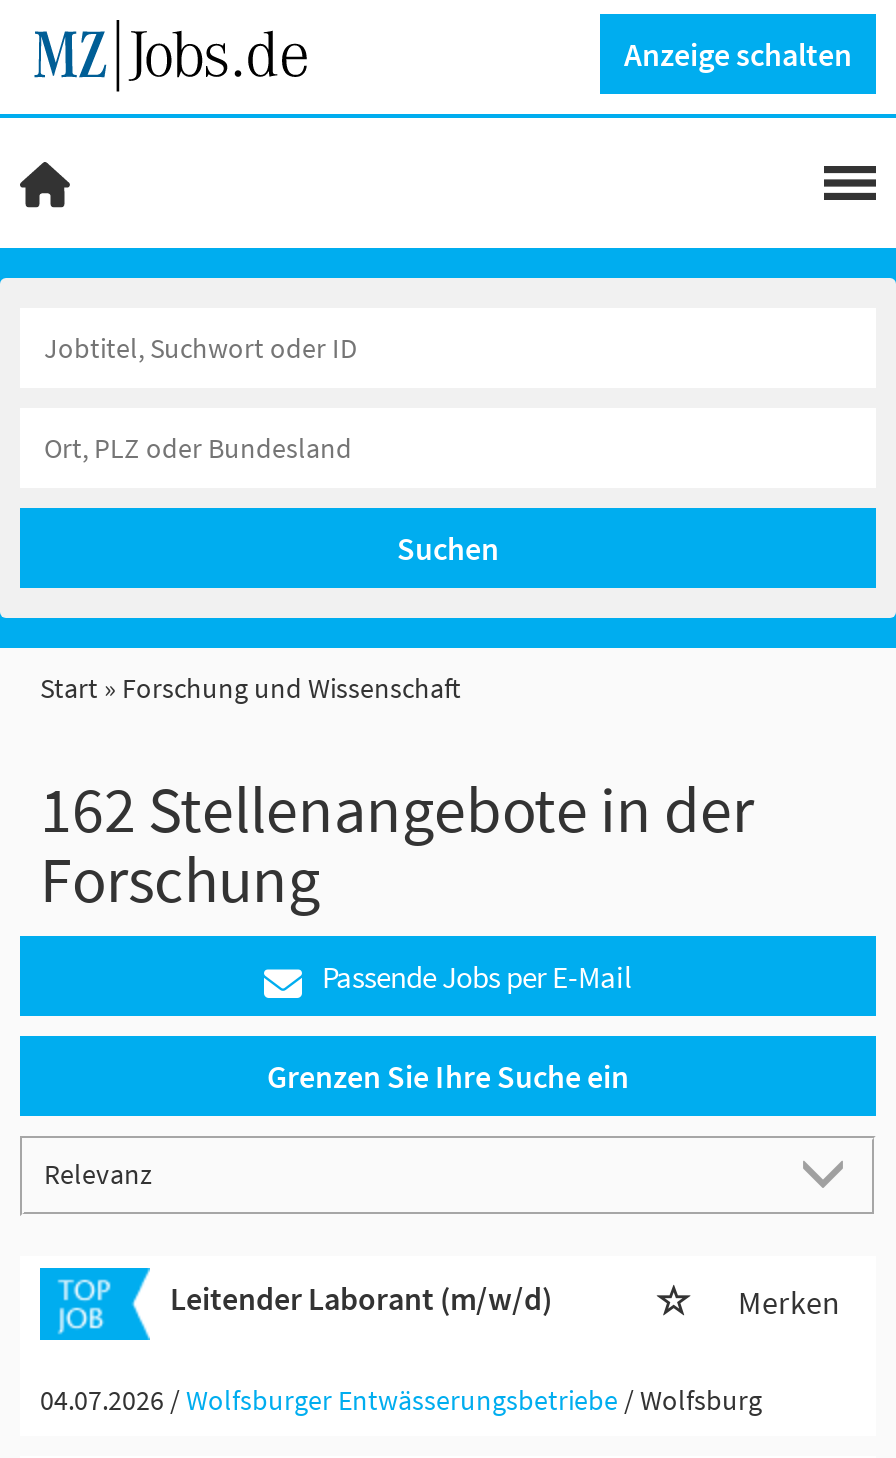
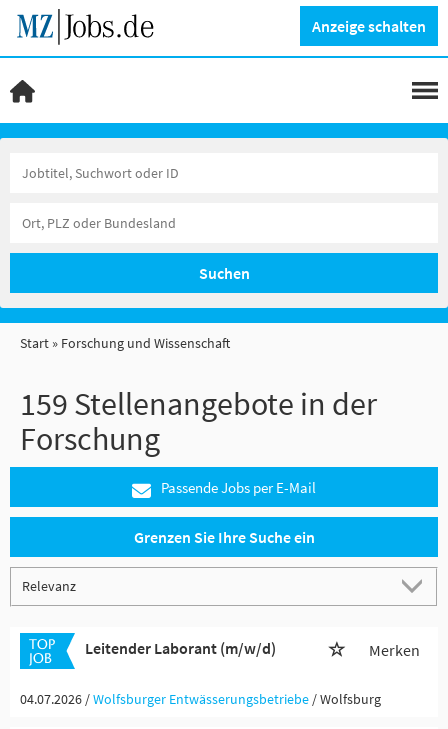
[40,770,754,850] 162 Stellenangebote in der -> [20,384,377,424] 159 Stellenangebote in der

